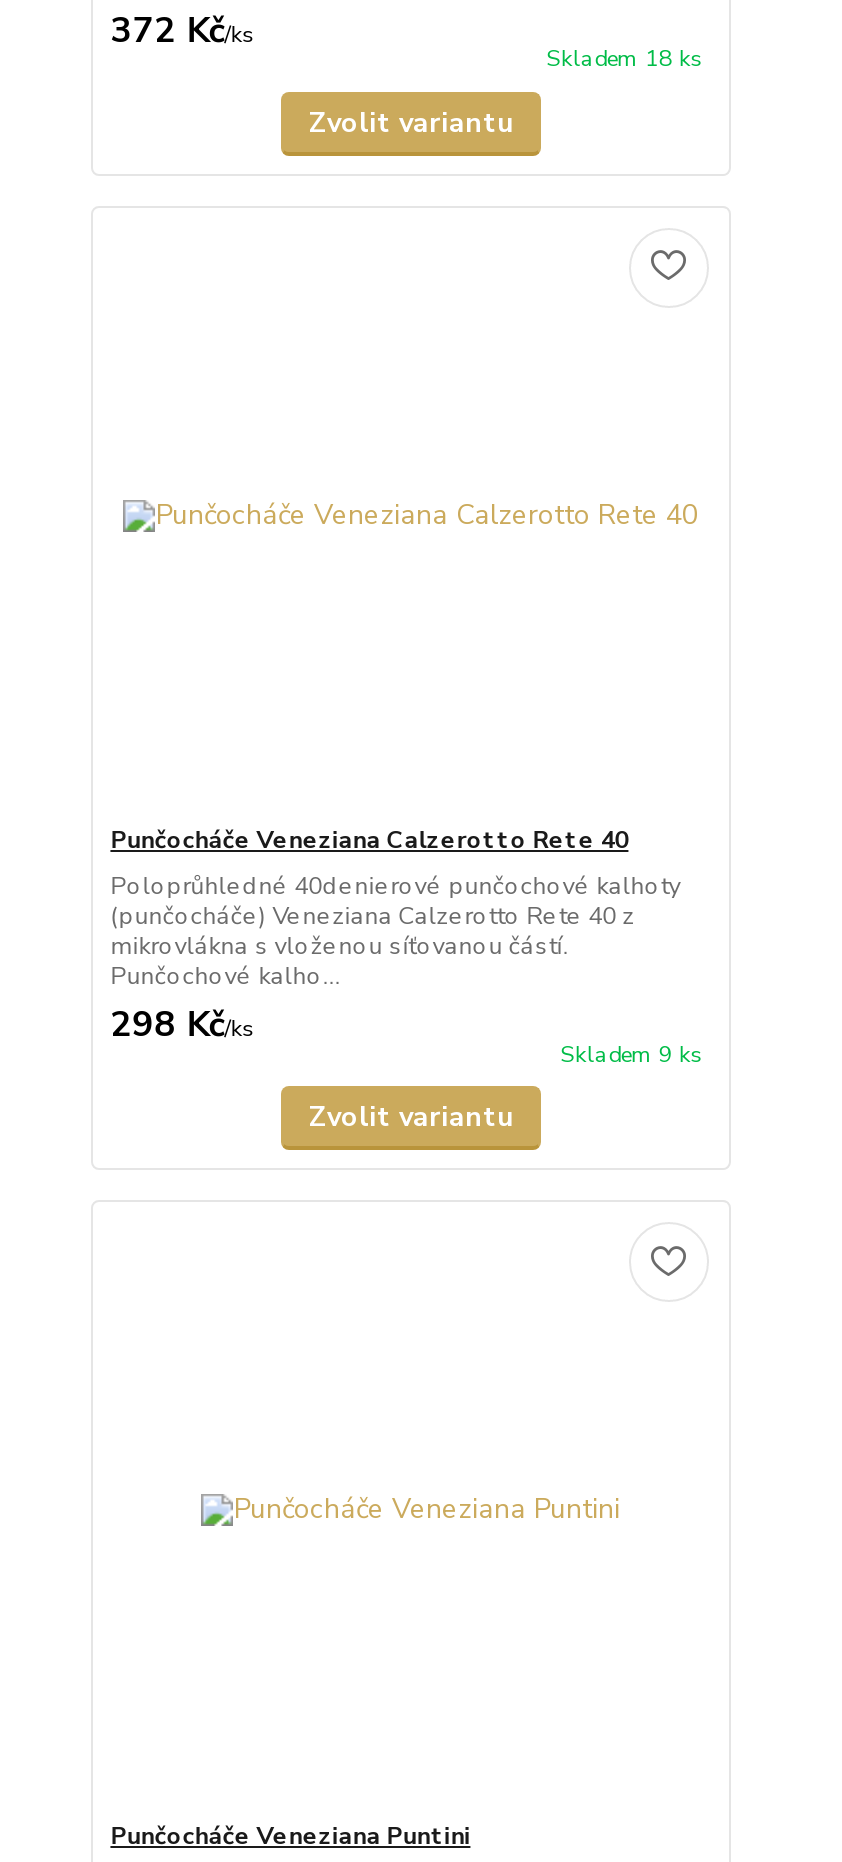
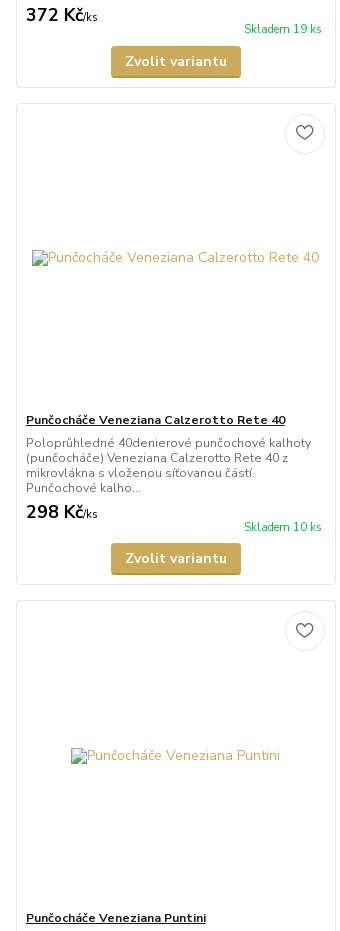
[547,44,703,74] Skladem 18 ks -> [244,22,322,37] Skladem 19 ks
[561,1039,703,1069] Skladem 9 ks -> [244,520,322,535] Skladem 10 ks

